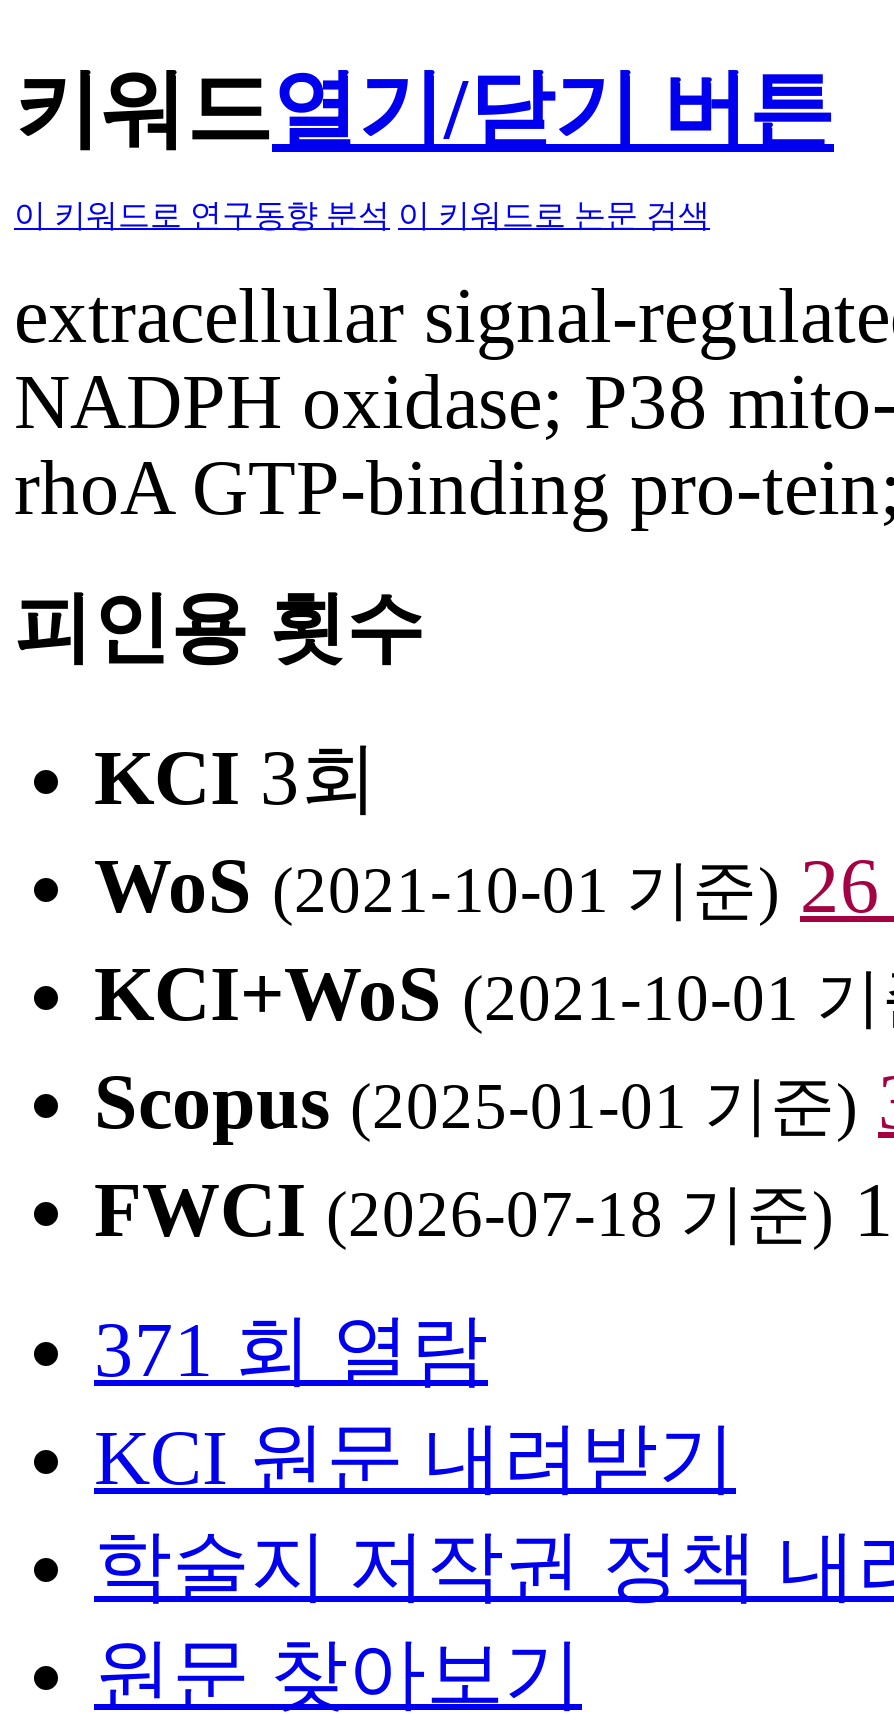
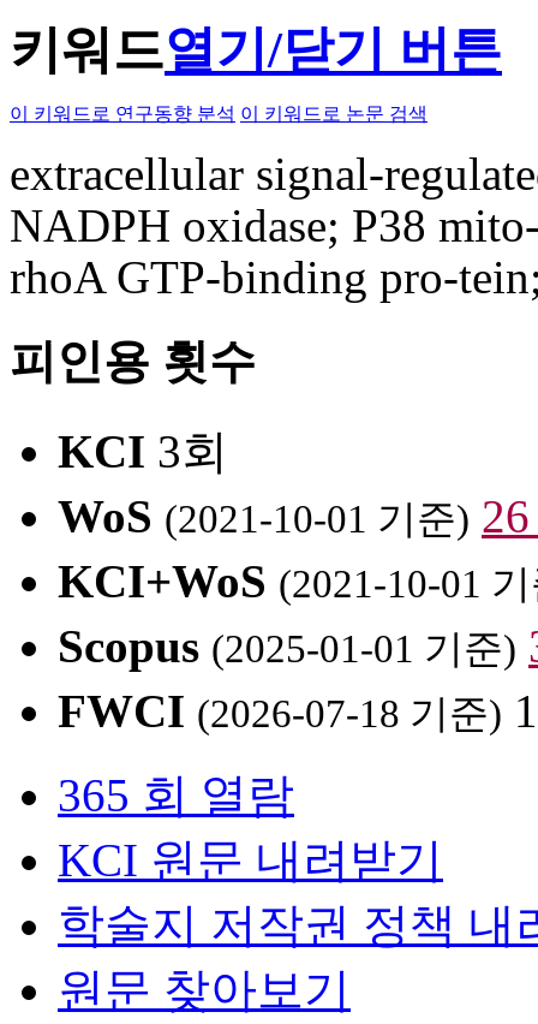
[94,1306,488,1392] 371 회 열람 -> [58,769,294,821] 365 회 열람

